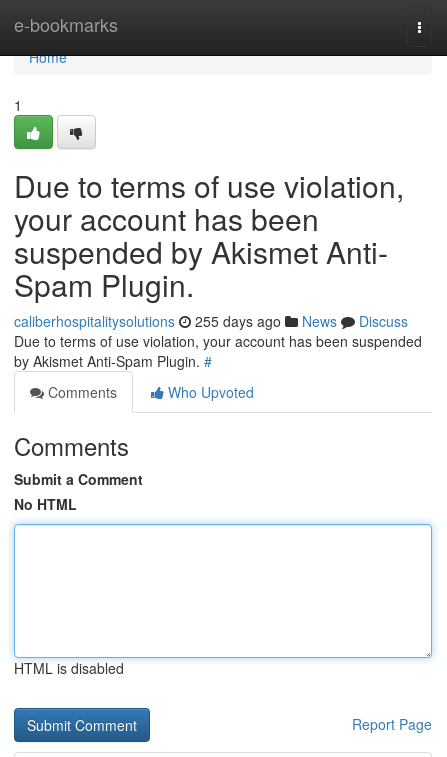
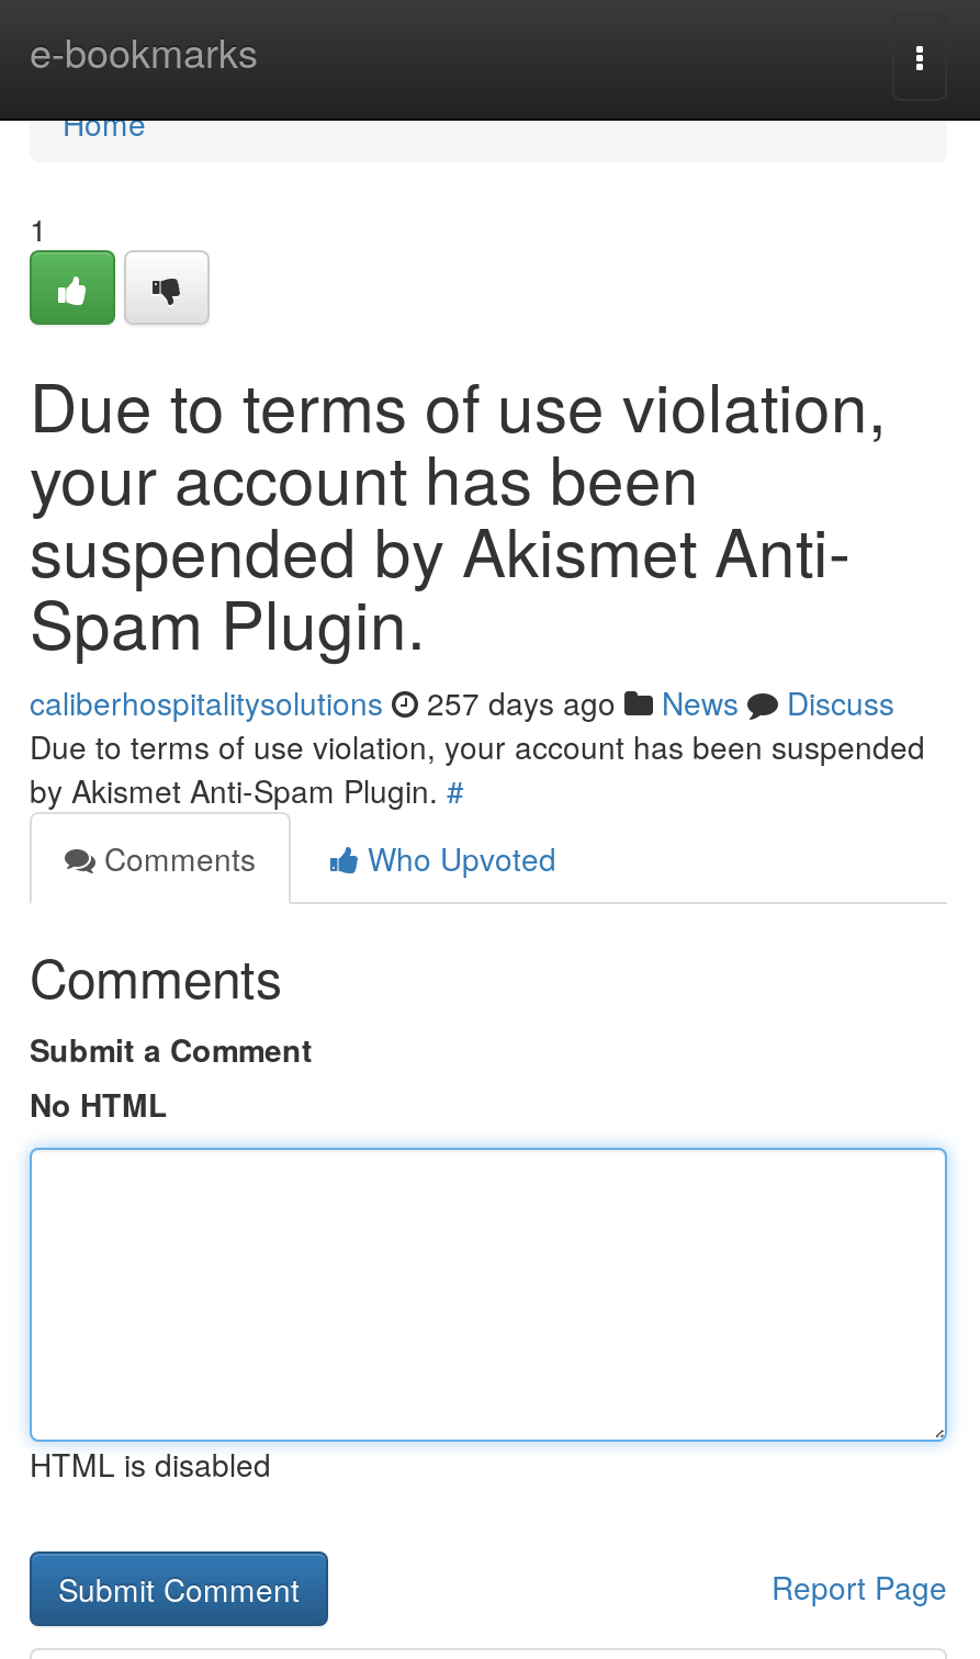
[14,311,408,331] caliberhospitalitysolutions 255 days ago News Discuss -> [30,680,894,724] caliberhospitalitysolutions 257 days ago News Discuss

